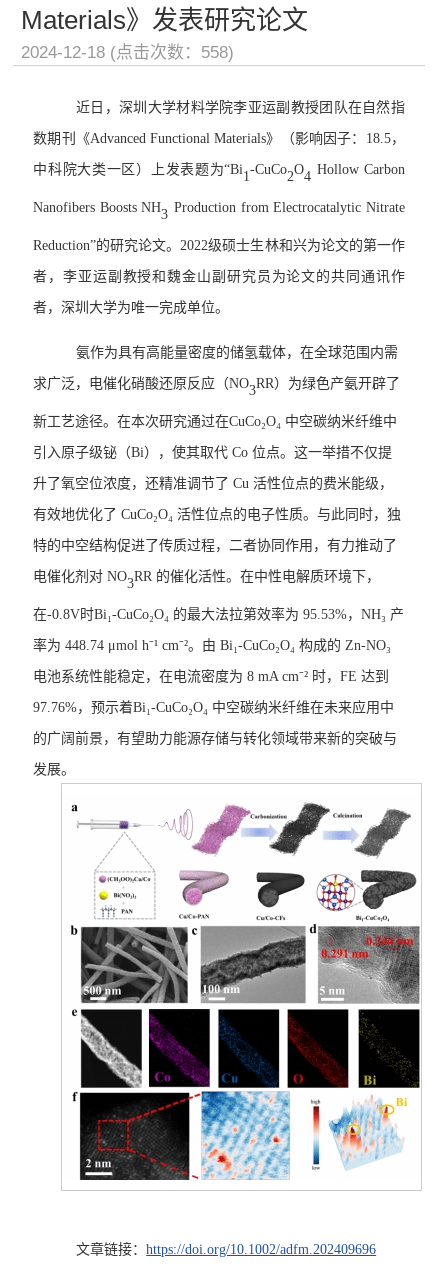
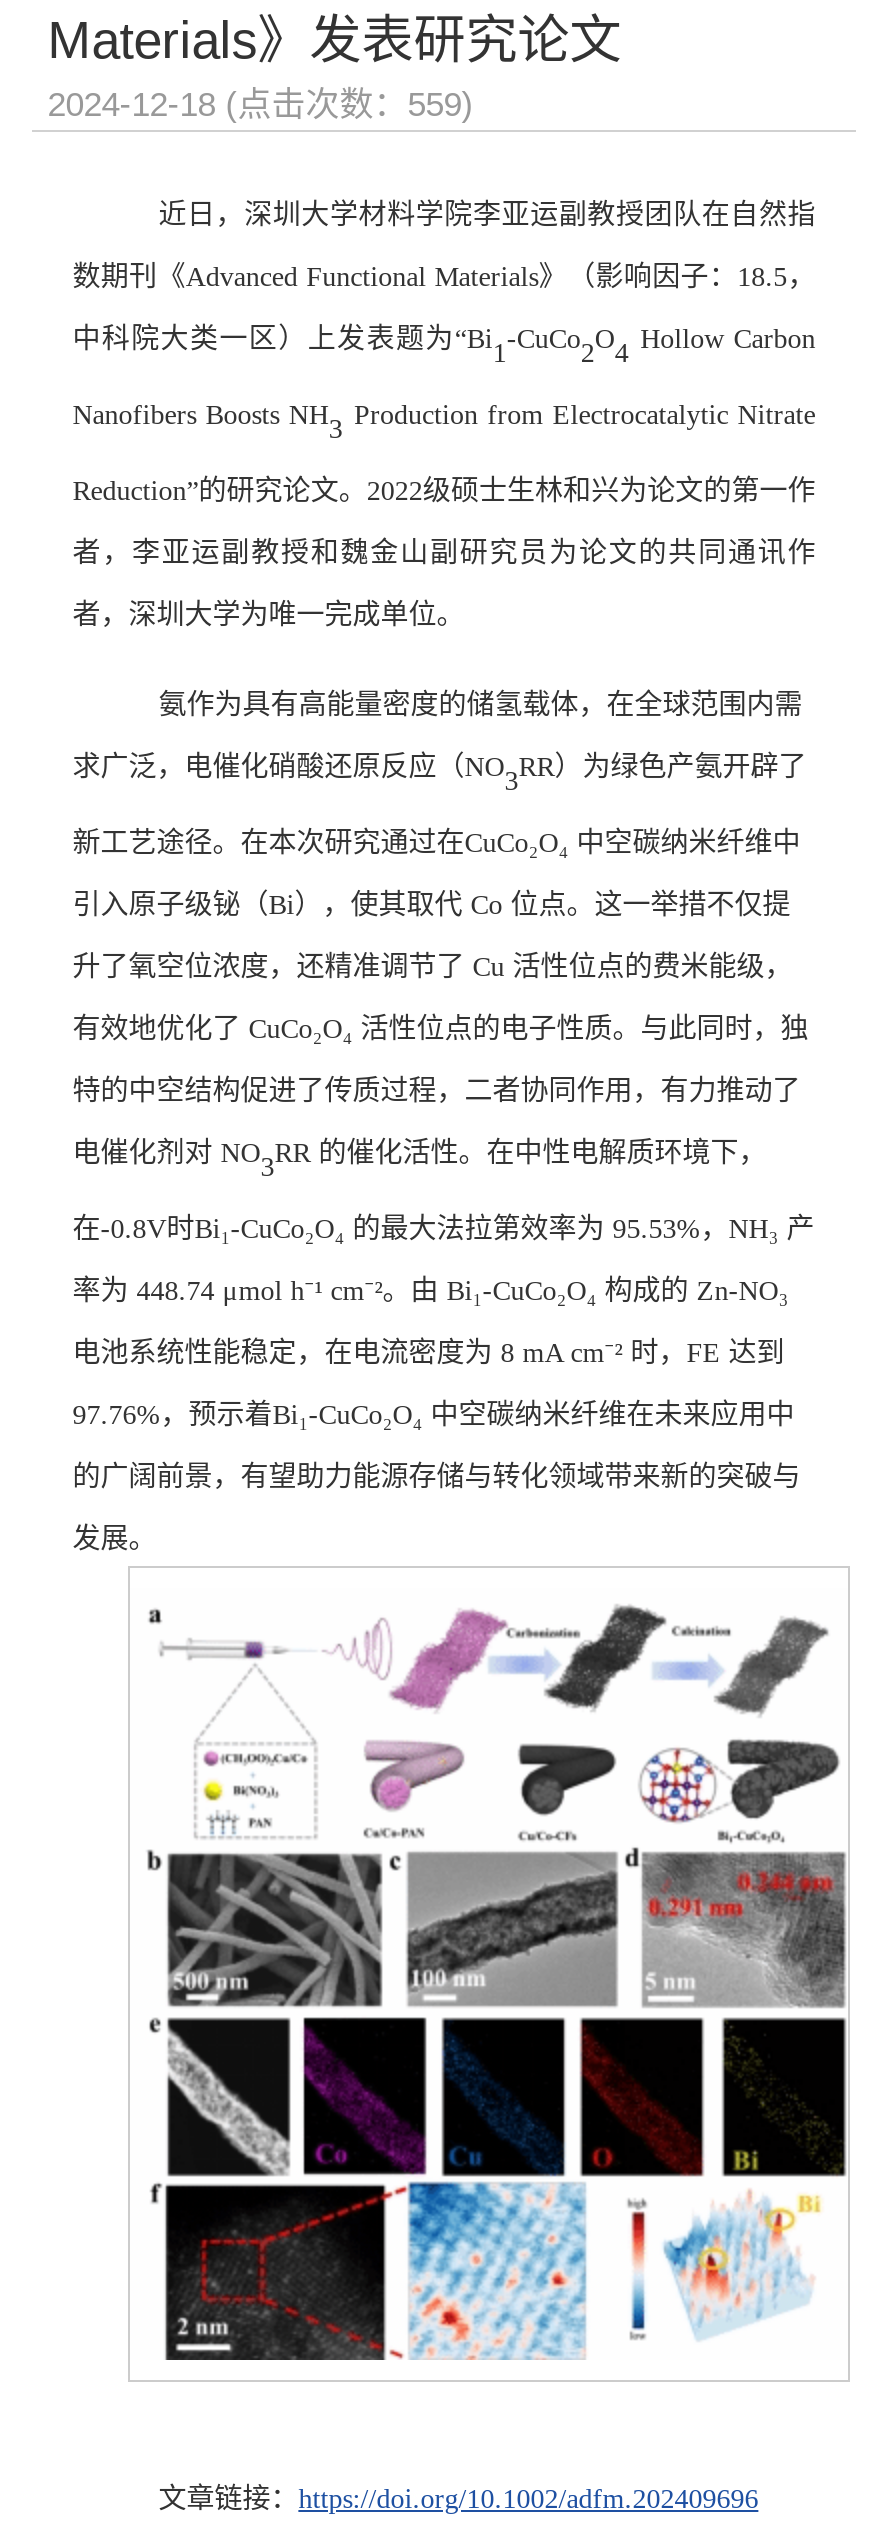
[21,43,234,62] 2024-12-18 (点击次数：558) -> [48,85,474,123] 2024-12-18 (点击次数：559)

